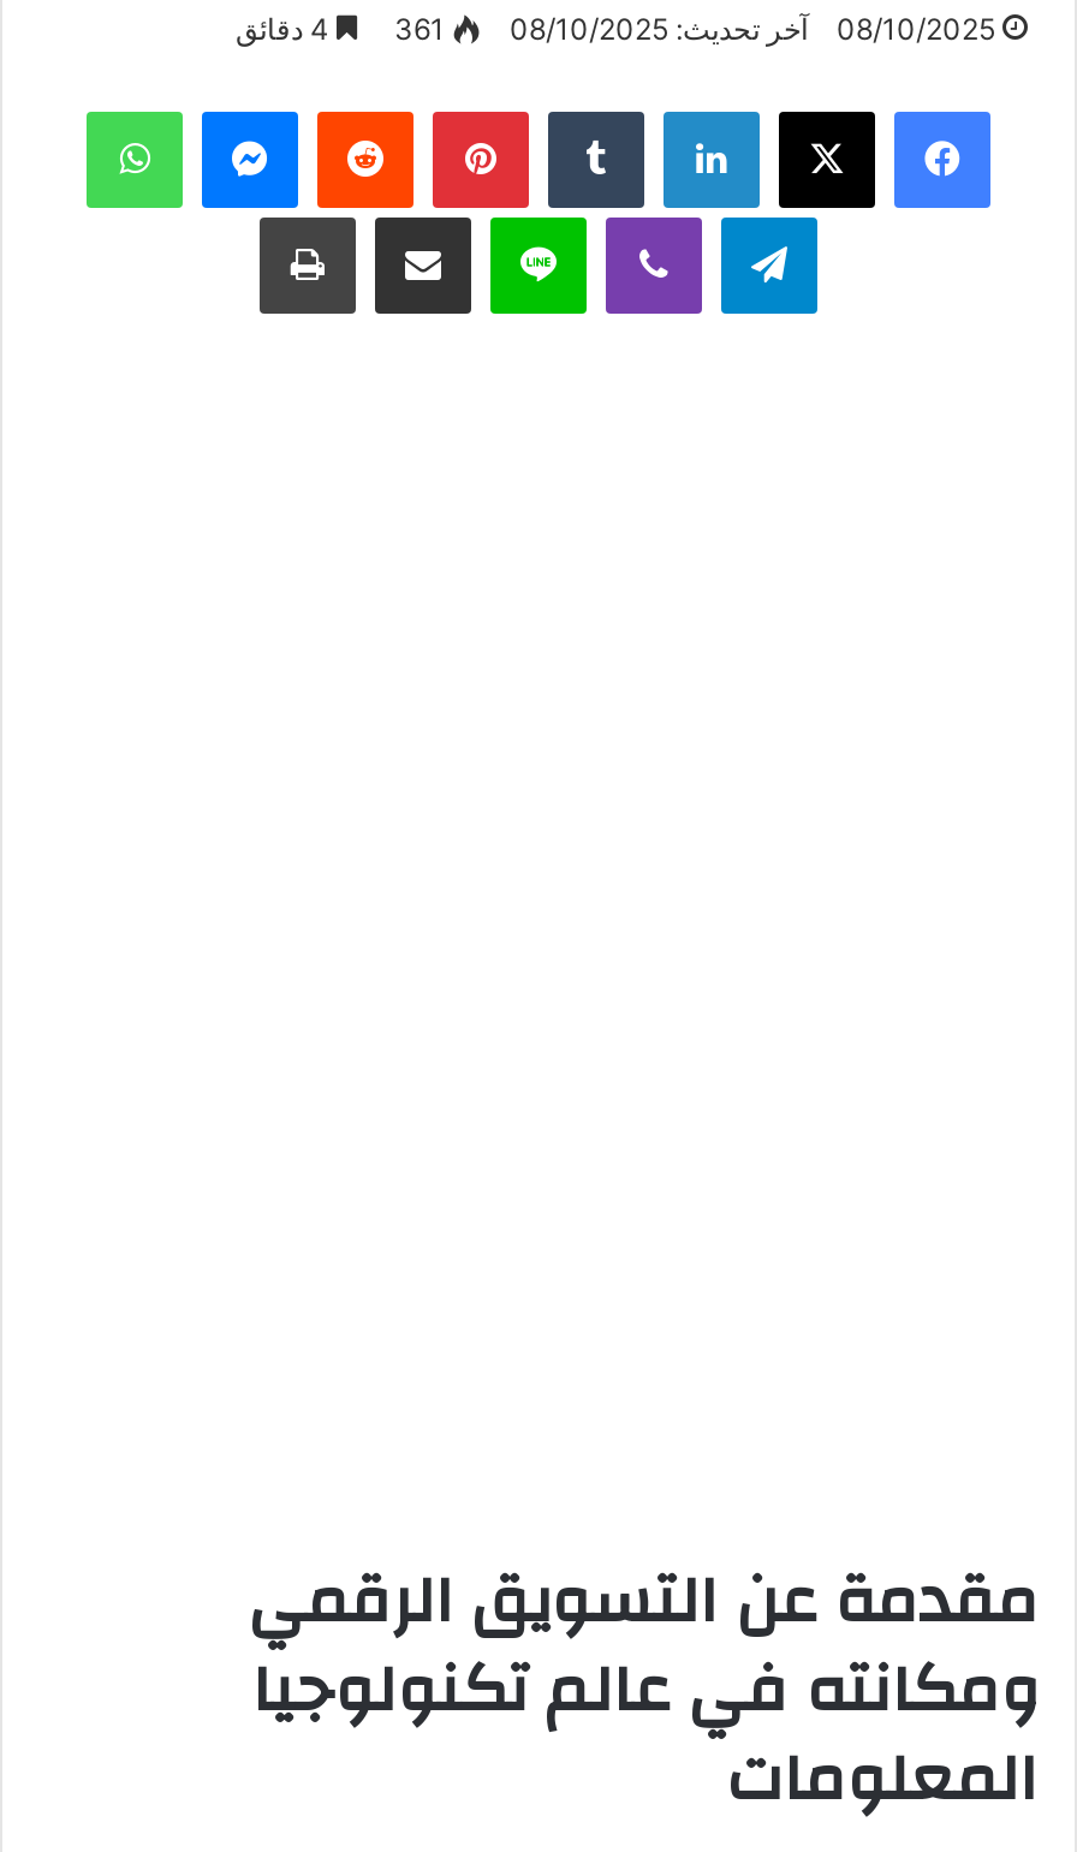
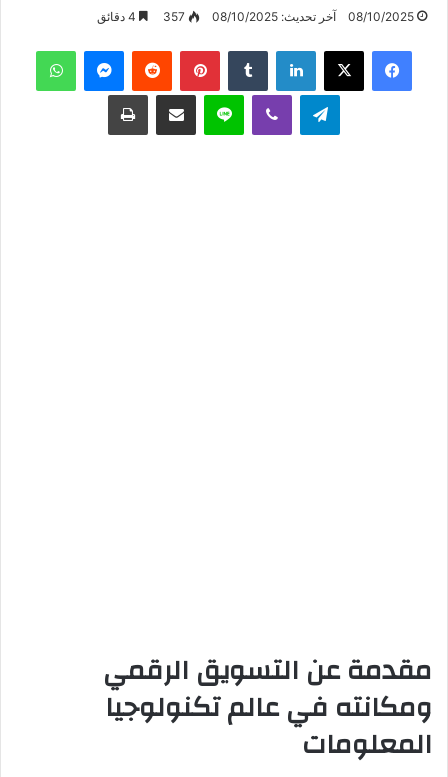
[394,11,445,47] 361 -> [163,9,185,24] 357

